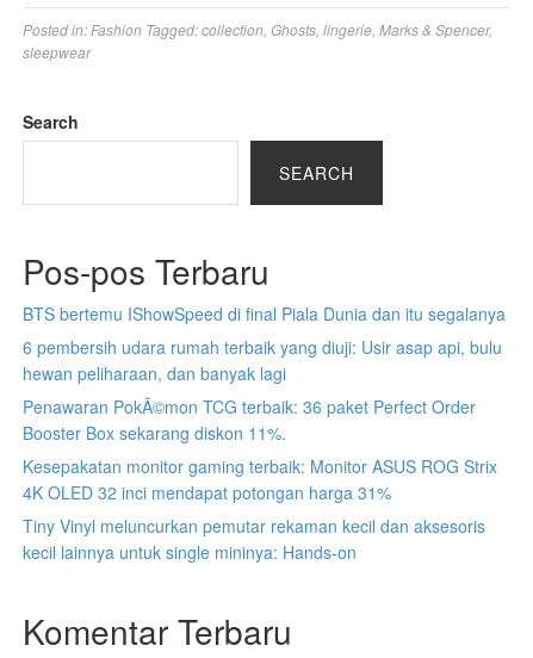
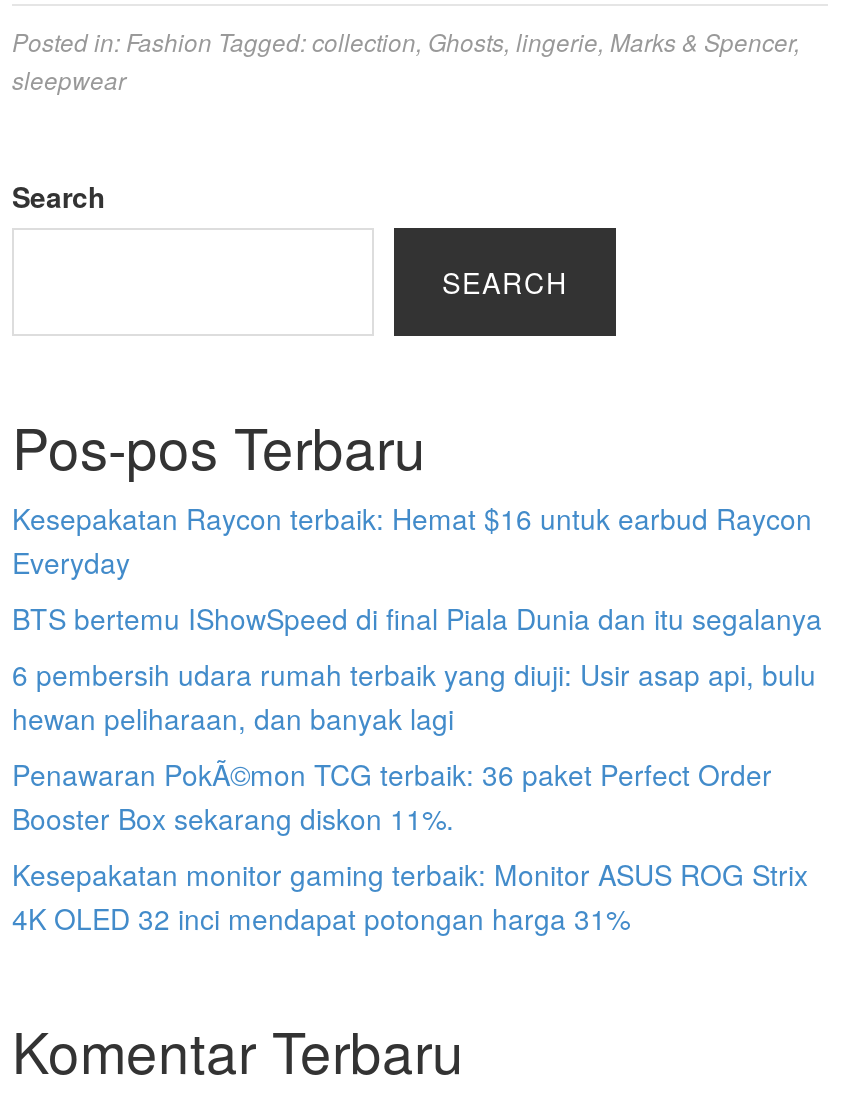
none -> [12,498,812,582] Kesepakatan Raycon terbaik: Hemat $16 untuk earbud Raycon | Everyday
moved [23,302,506,504] -> [12,598,822,938]: BTS bertemu IShowSpeed di final Piala Dunia dan itu segalanya | 6 pembersih udara rumah terbaik yang diuji: Usir asap api, bulu | hewan peliharaan, dan banyak lagi | Penawaran PokÃ©mon TCG terbaik: 36 paket Perfect Order | Booster Box sekarang diskon 11%. | Kesepakatan monitor gaming terbaik: Monitor ASUS ROG Strix | 4K OLED 32 inci mendapat potongan harga 31%
[23,514,485,564] Tiny Vinyl meluncurkan pemutar rekaman kecil dan aksesoris | kecil lainnya untuk single mininya: Hands-on -> none

